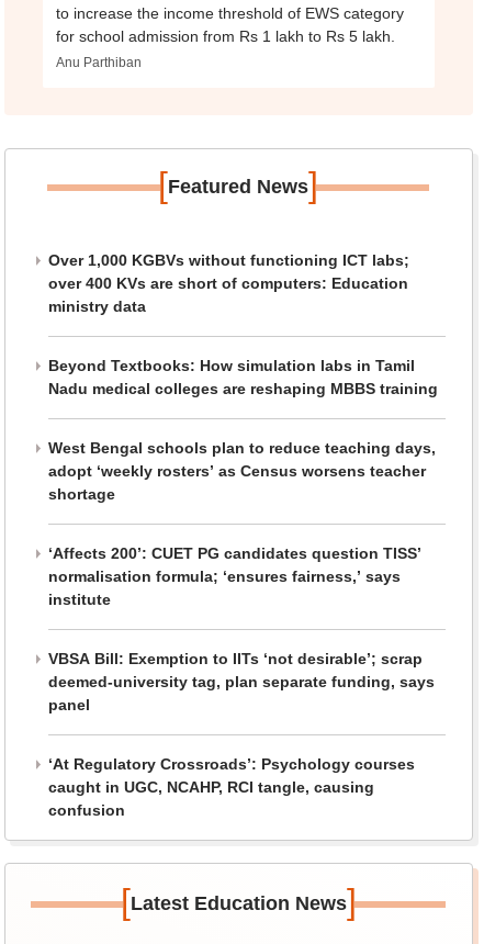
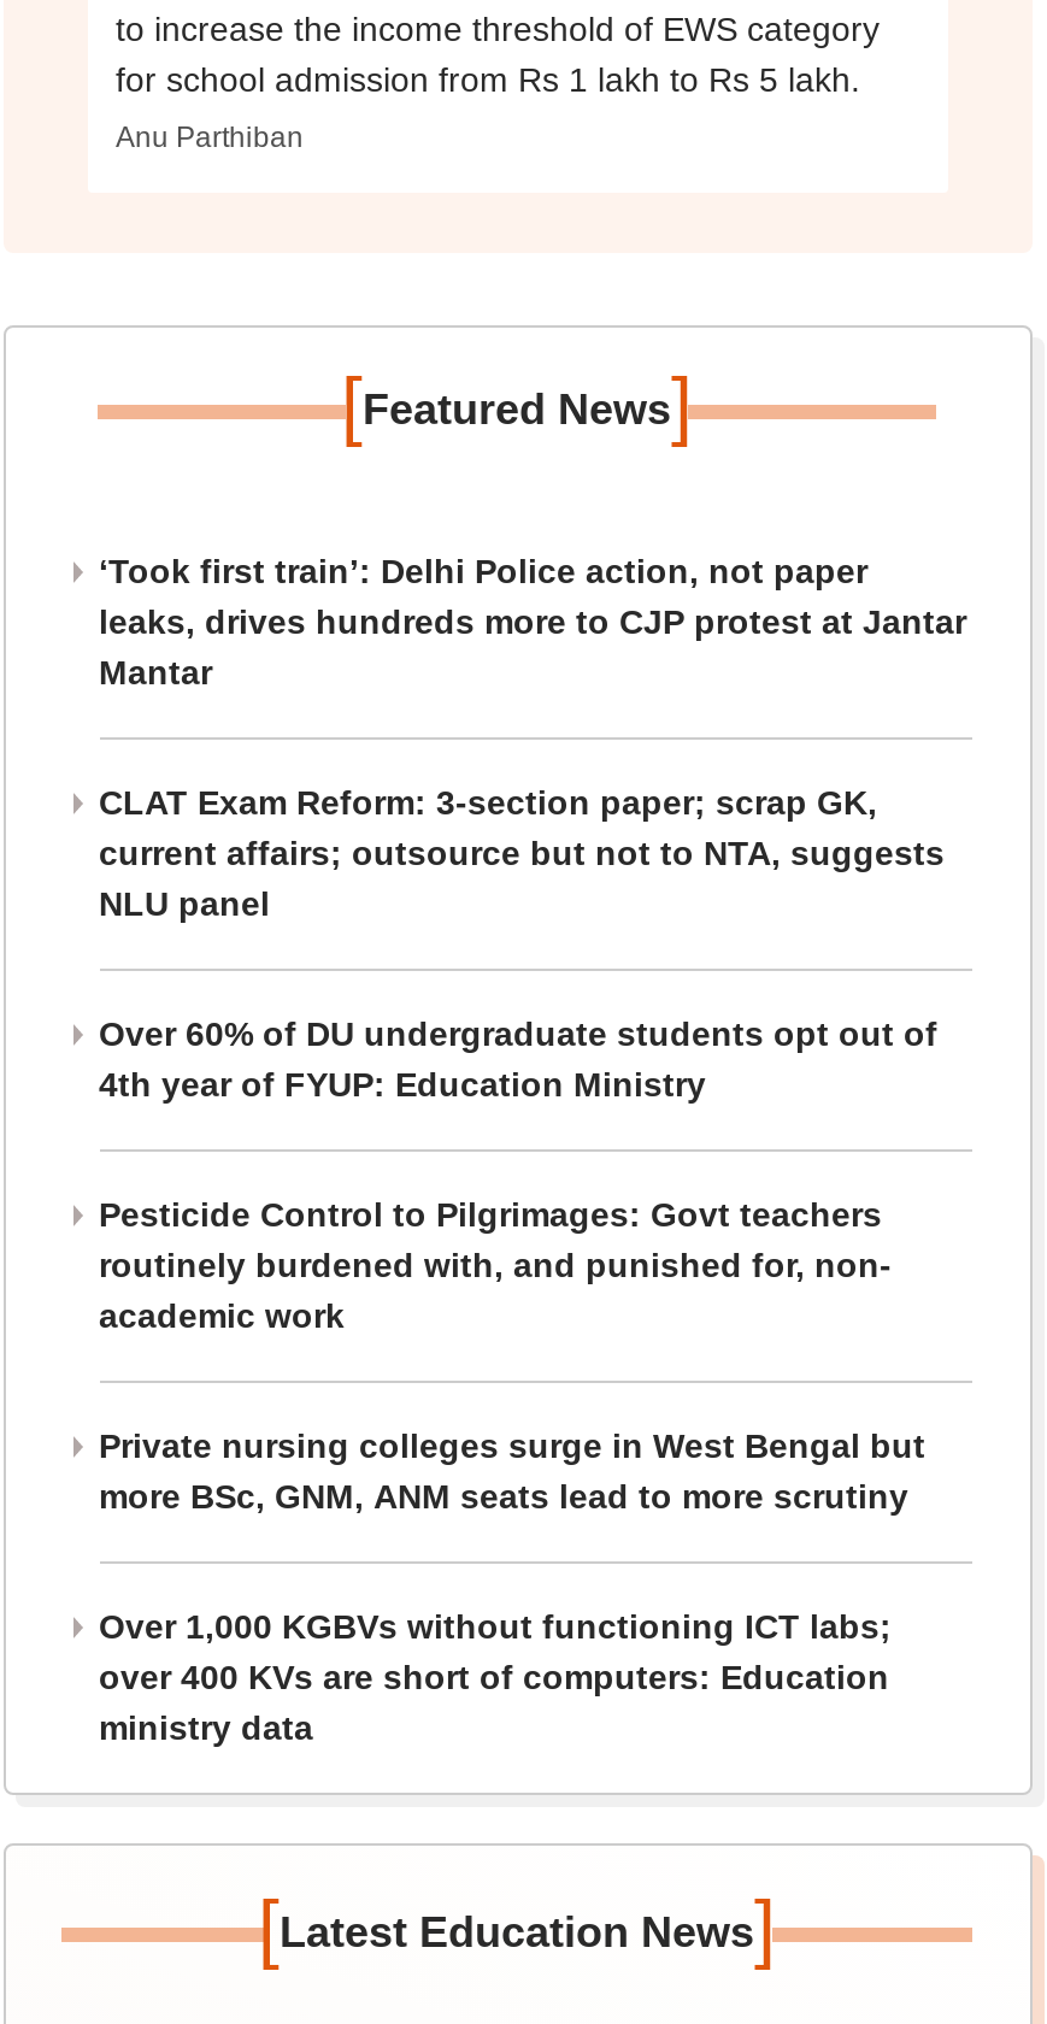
none -> [99,552,966,1516] ‘Took first train’: Delhi Police action, not paper | leaks, drives hundreds more to CJP protest at Jantar | Mantar | CLAT Exam Reform: 3-section paper; scrap GK, | current affairs; outsource but not to NTA, suggests | NLU panel | Over 60% of DU undergraduate students opt out of | 4th year of FYUP: Education Ministry | Pesticide Control to Pilgrimages: Govt teachers | routinely burdened with, and punished for, non- | academic work | Private nursing colleges surge in West Bengal but | more BSc, GNM, ANM seats lead to more scrutiny
moved [48,251,409,315] -> [99,1607,892,1747]: Over 1,000 KGBVs without functioning ICT labs; | over 400 KVs are short of computers: Education | ministry data
[48,357,437,819] Beyond Textbooks: How simulation labs in Tamil | Nadu medical colleges are reshaping MBBS training | West Bengal schools plan to reduce teaching days, | adopt ‘weekly rosters’ as Census worsens teacher | shortage | ‘Affects 200’: CUET PG candidates question TISS’ | normalisation formula; ‘ensures fairness,’ says | institute | VBSA Bill: Exemption to IITs ‘not desirable’; scrap | deemed-university tag, plan separate funding, says | panel | ‘At Regulatory Crossroads’: Psychology courses | caught in UGC, NCAHP, RCI tangle, causing | confusion -> none

